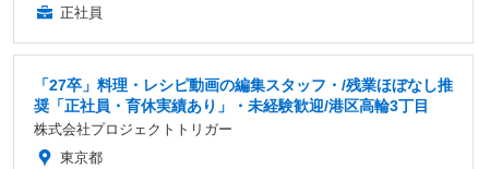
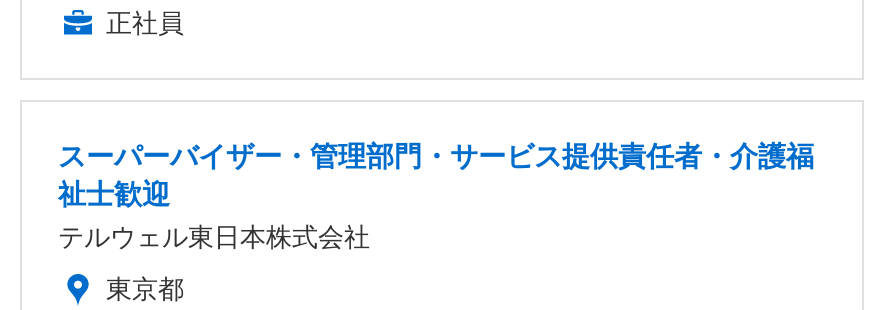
[34,76,453,137] 「27卒」料理・レシピ動画の編集スタッフ・/残業ほぼなし推 | 奨「正社員・育休実績あり」・未経験歓迎/港区高輪3丁目 | 株式会社プロジェクトトリガー -> [58,140,814,252] スーパーバイザー・管理部門・サービス提供責任者・介護福 | 祉士歓迎 | テルウェル東日本株式会社

